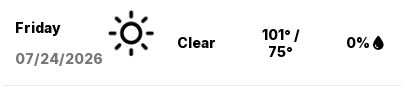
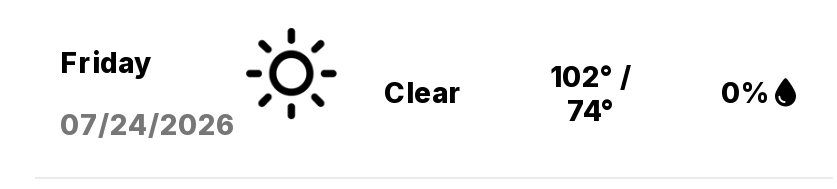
[262,26,300,43] 101° / -> [550,60,632,94] 102° /
[268,43,293,60] 75° -> [567,94,615,128] 74°

